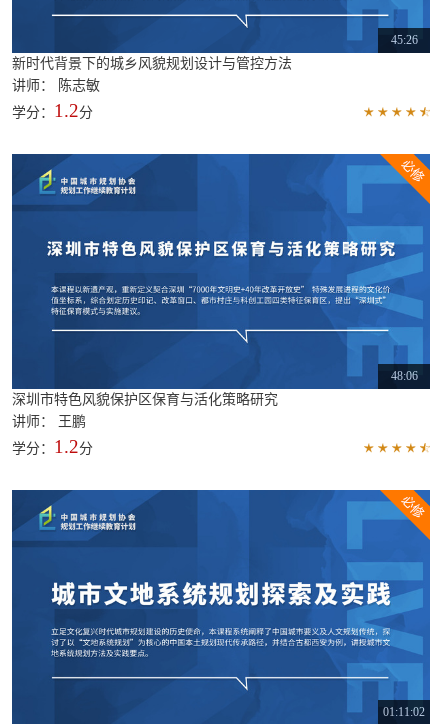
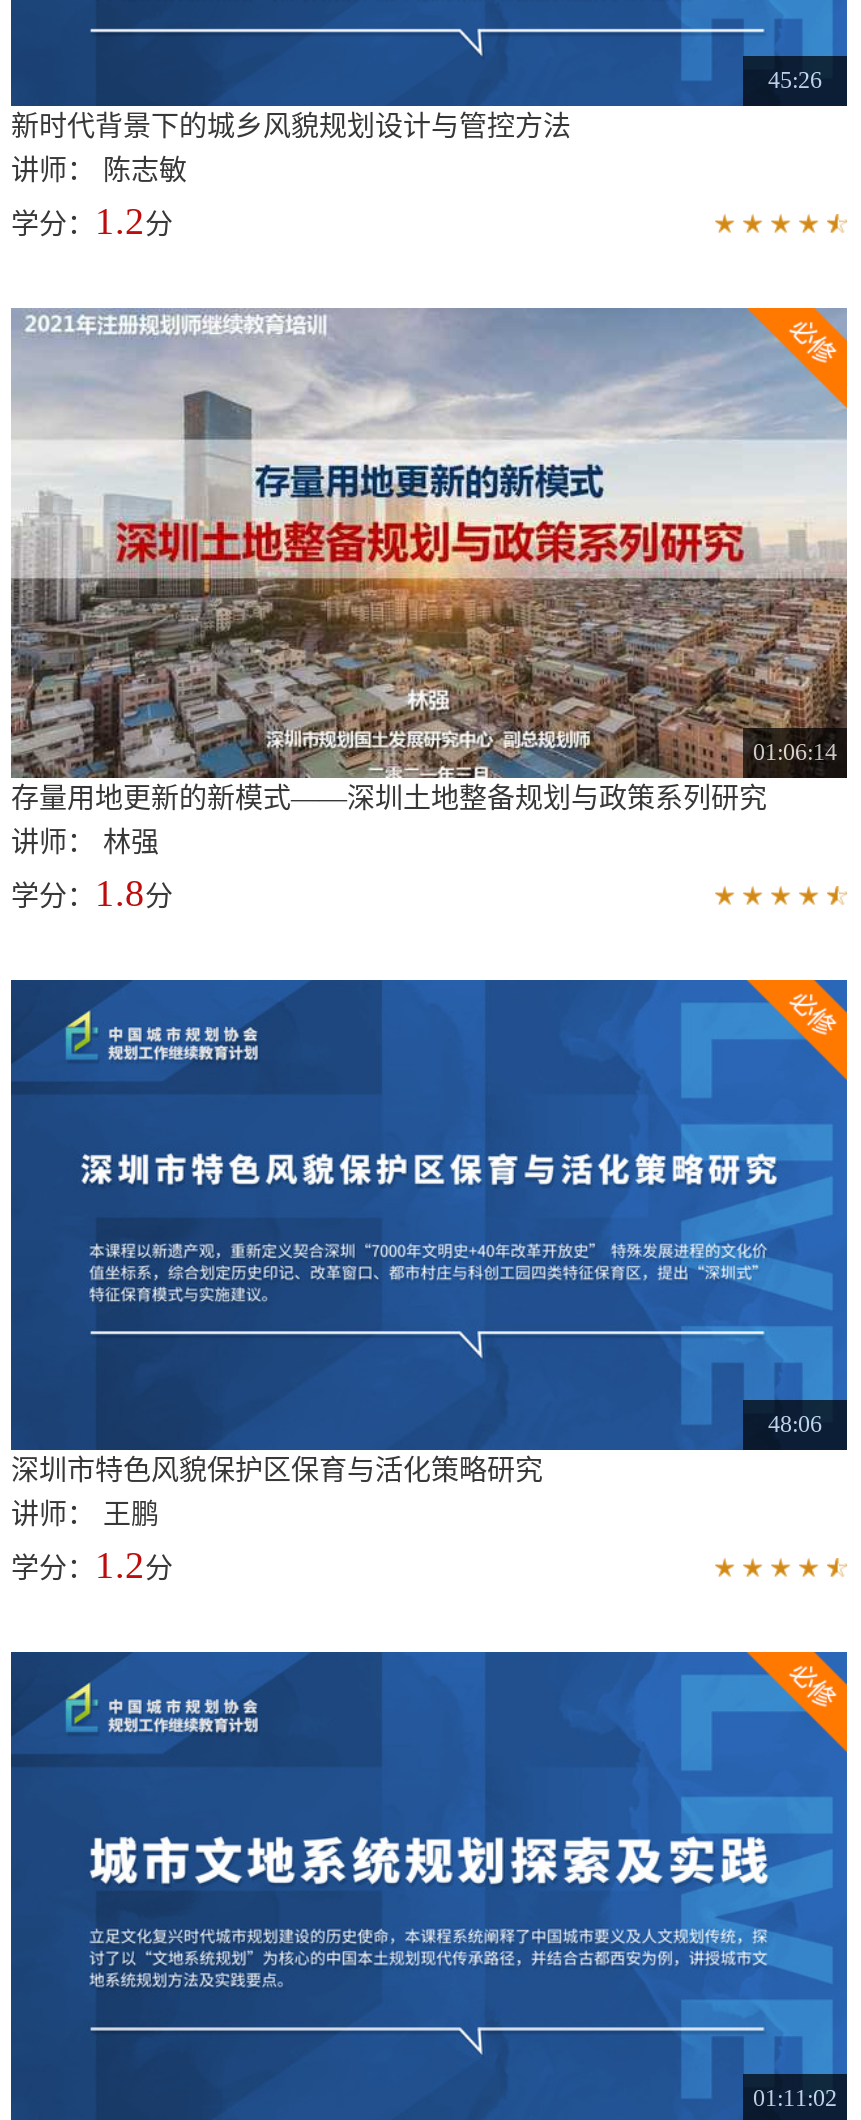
none -> [9,308,849,914] [image] | 01:06:14 | 存量用地更新的新模式——深圳土地整备规划与政策系列研究 | 讲师： 林强 | 学分：1.8分

